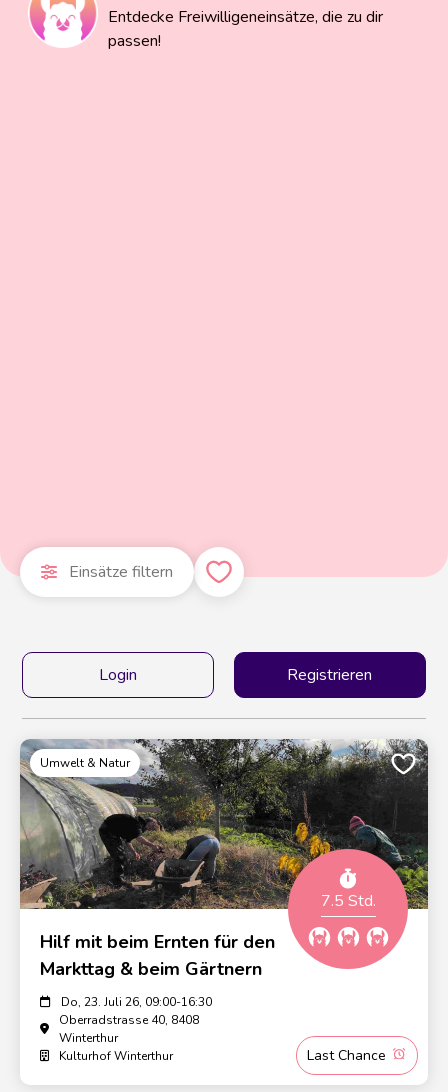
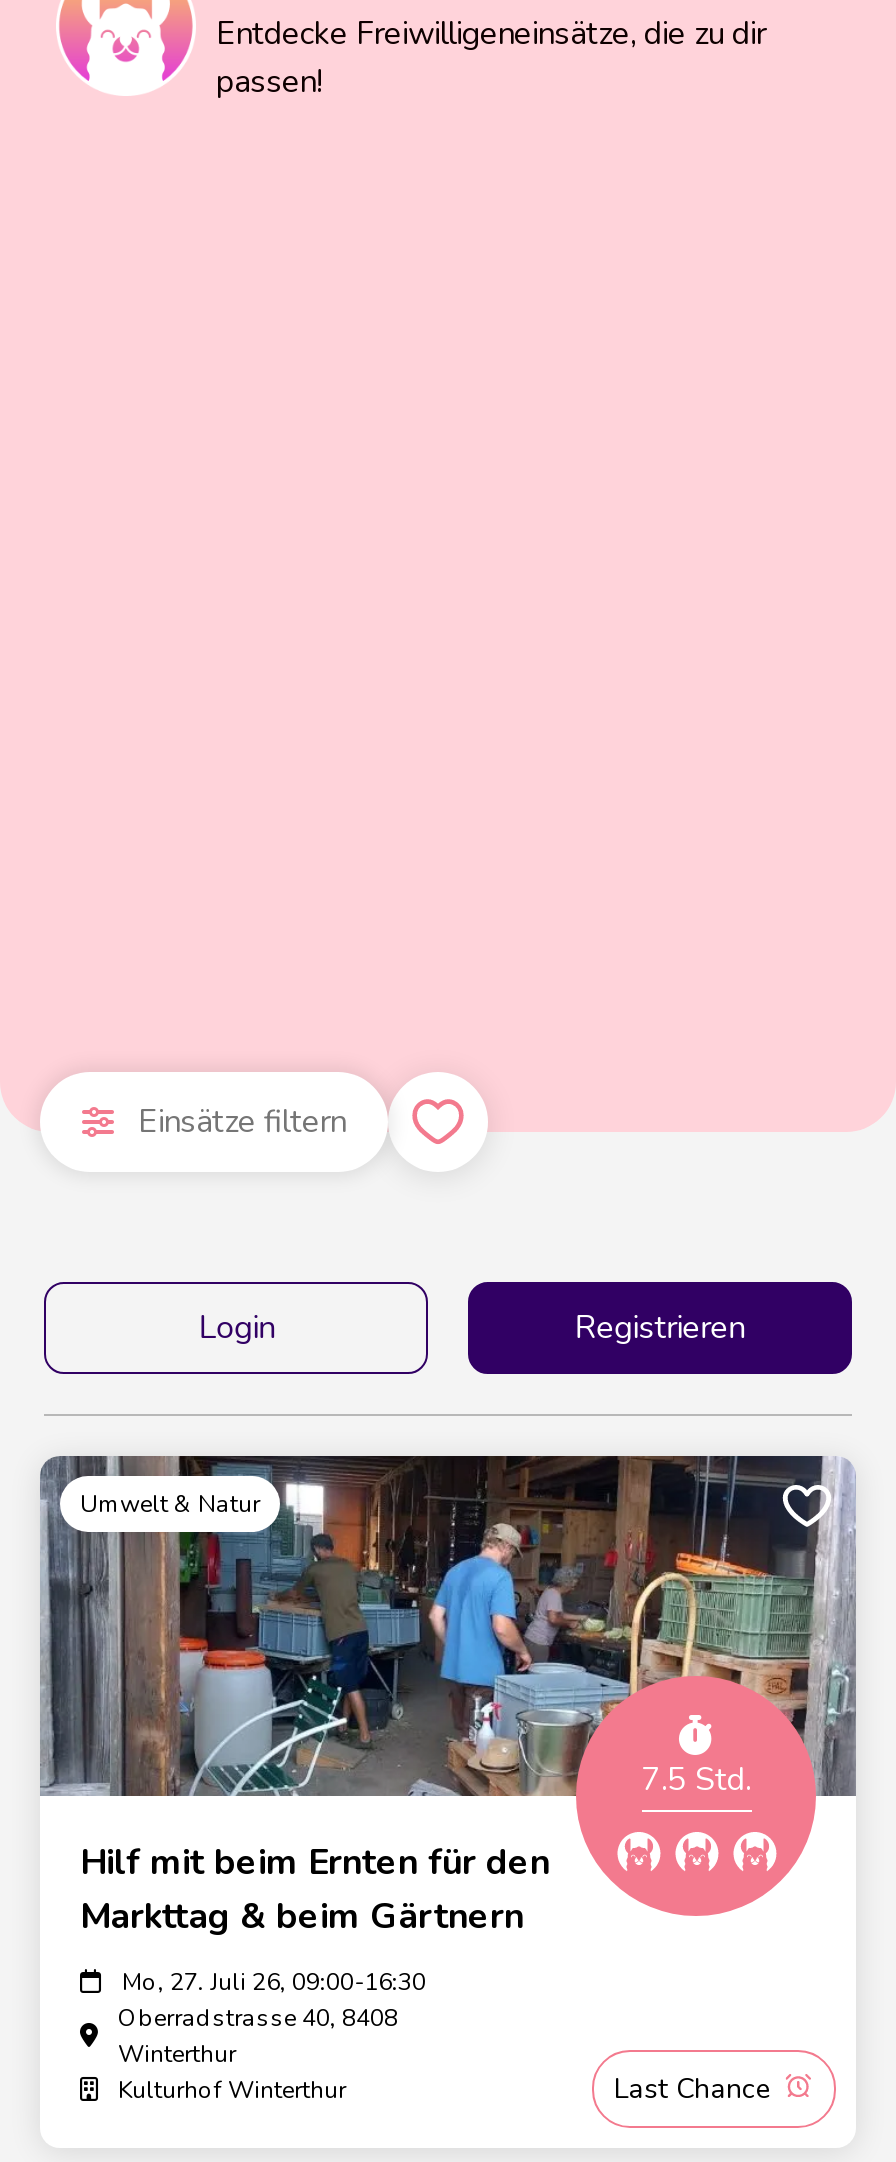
[20,739,429,910] [image] -> [40,1454,856,1798] [image]
[61,993,212,1009] Do, 23. Juli 26, 09:00-16:30 -> [122,1965,426,1997] Mo, 27. Juli 26, 09:00-16:30

